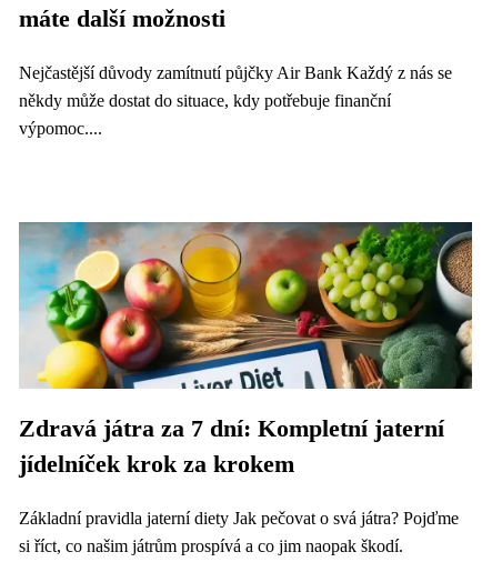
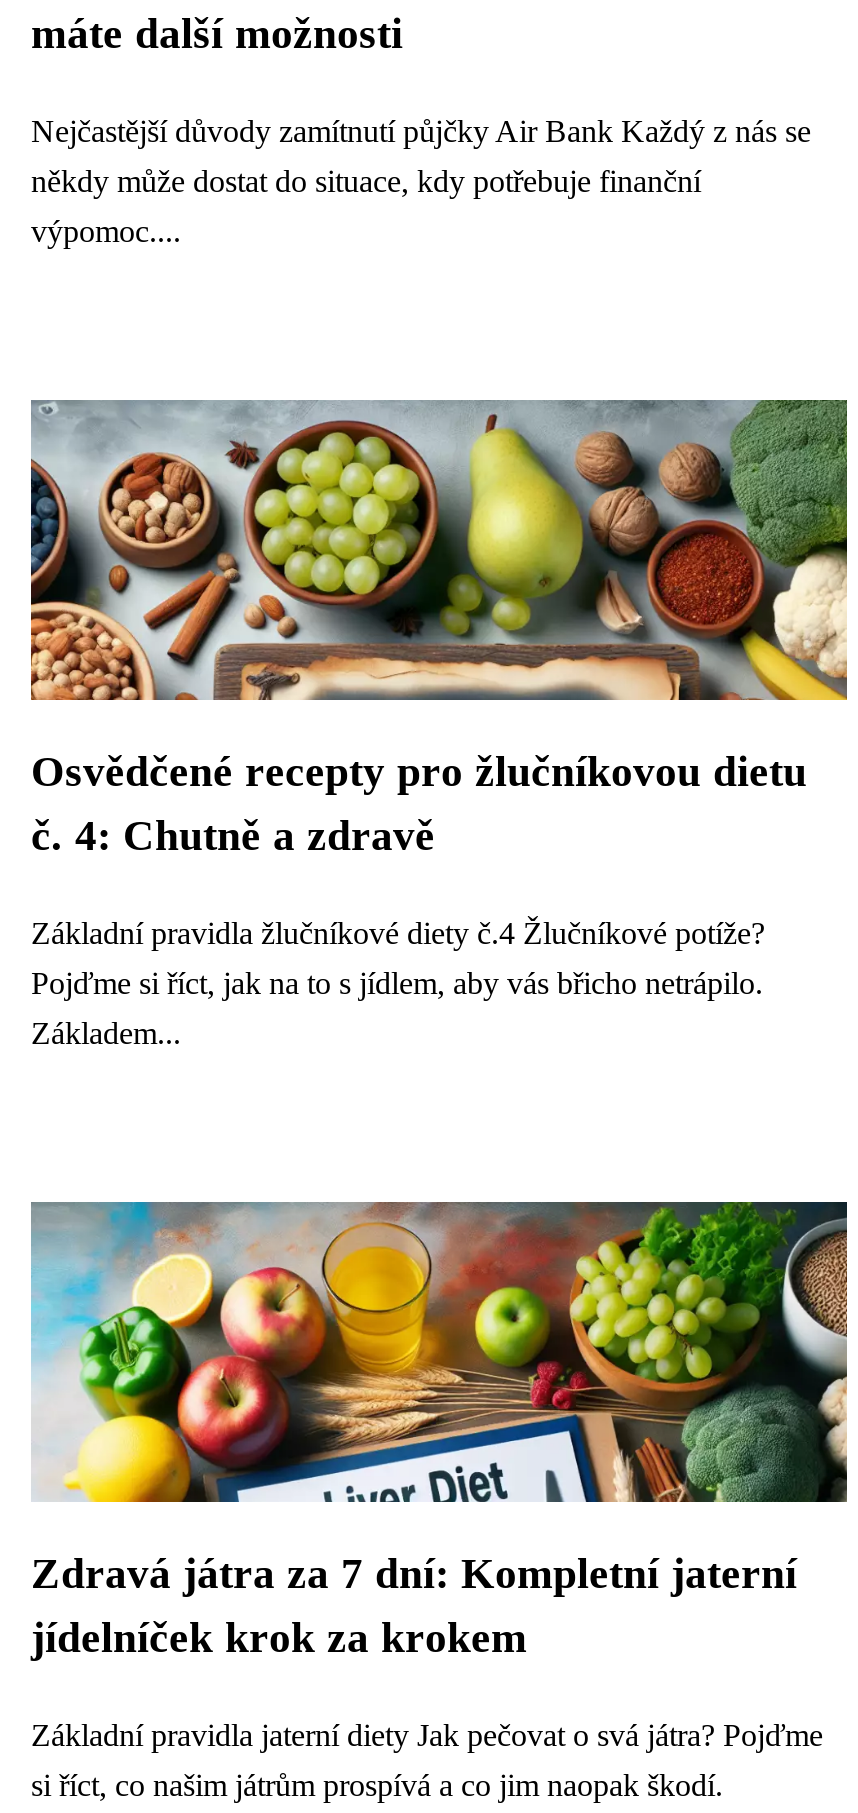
none -> [29,400,849,1050] [image] | Osvědčené recepty pro žlučníkovou dietu | č. 4: Chutně a zdravě | Základní pravidla žlučníkové diety č.4 Žlučníkové potíže? | Pojďme si říct, jak na to s jídlem, aby vás břicho netrápilo. | Základem...

